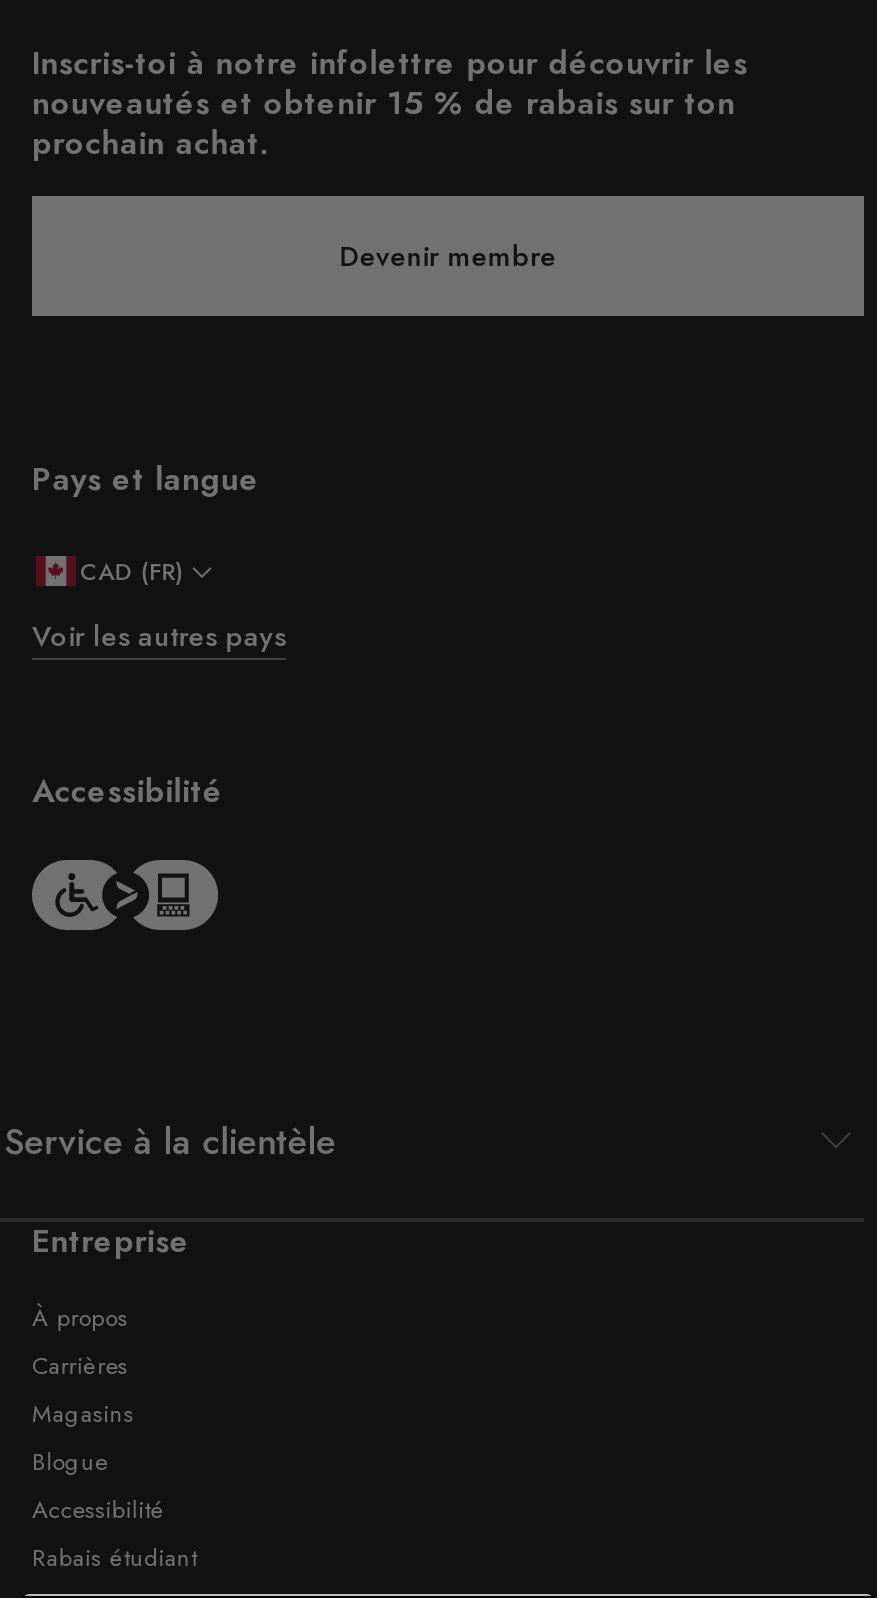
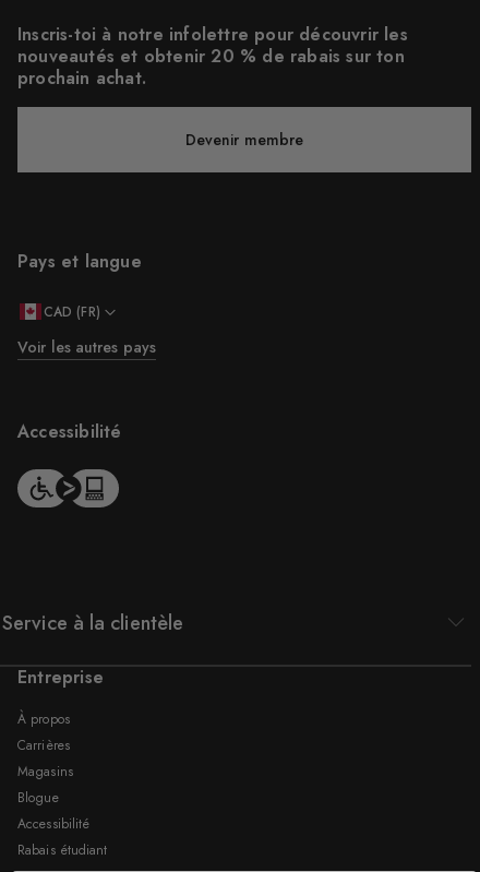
[32,80,736,126] nouveautés et obtenir 15 % de rabais sur ton -> [17,44,405,69] nouveautés et obtenir 20 % de rabais sur ton

